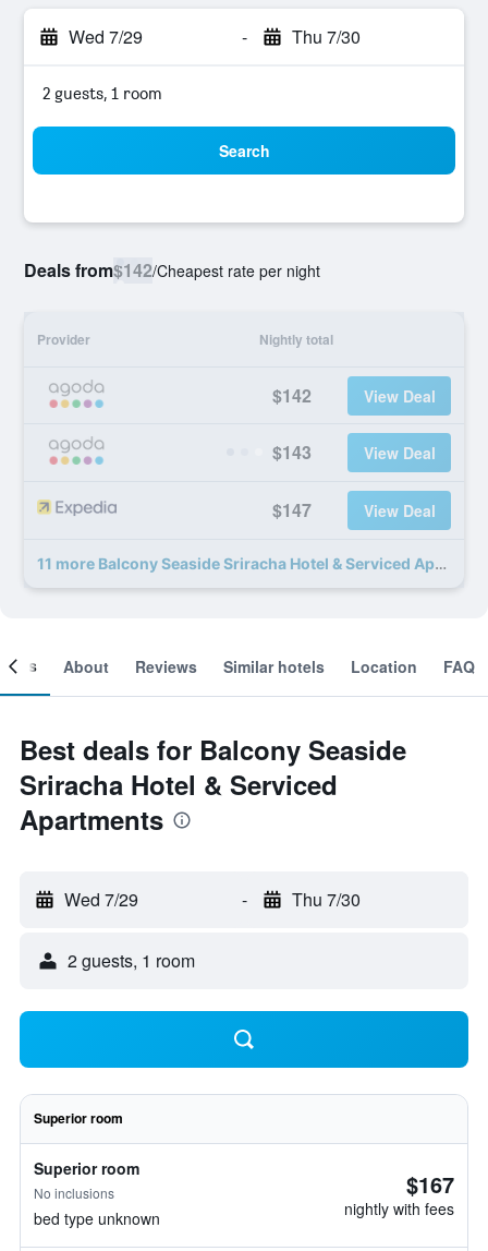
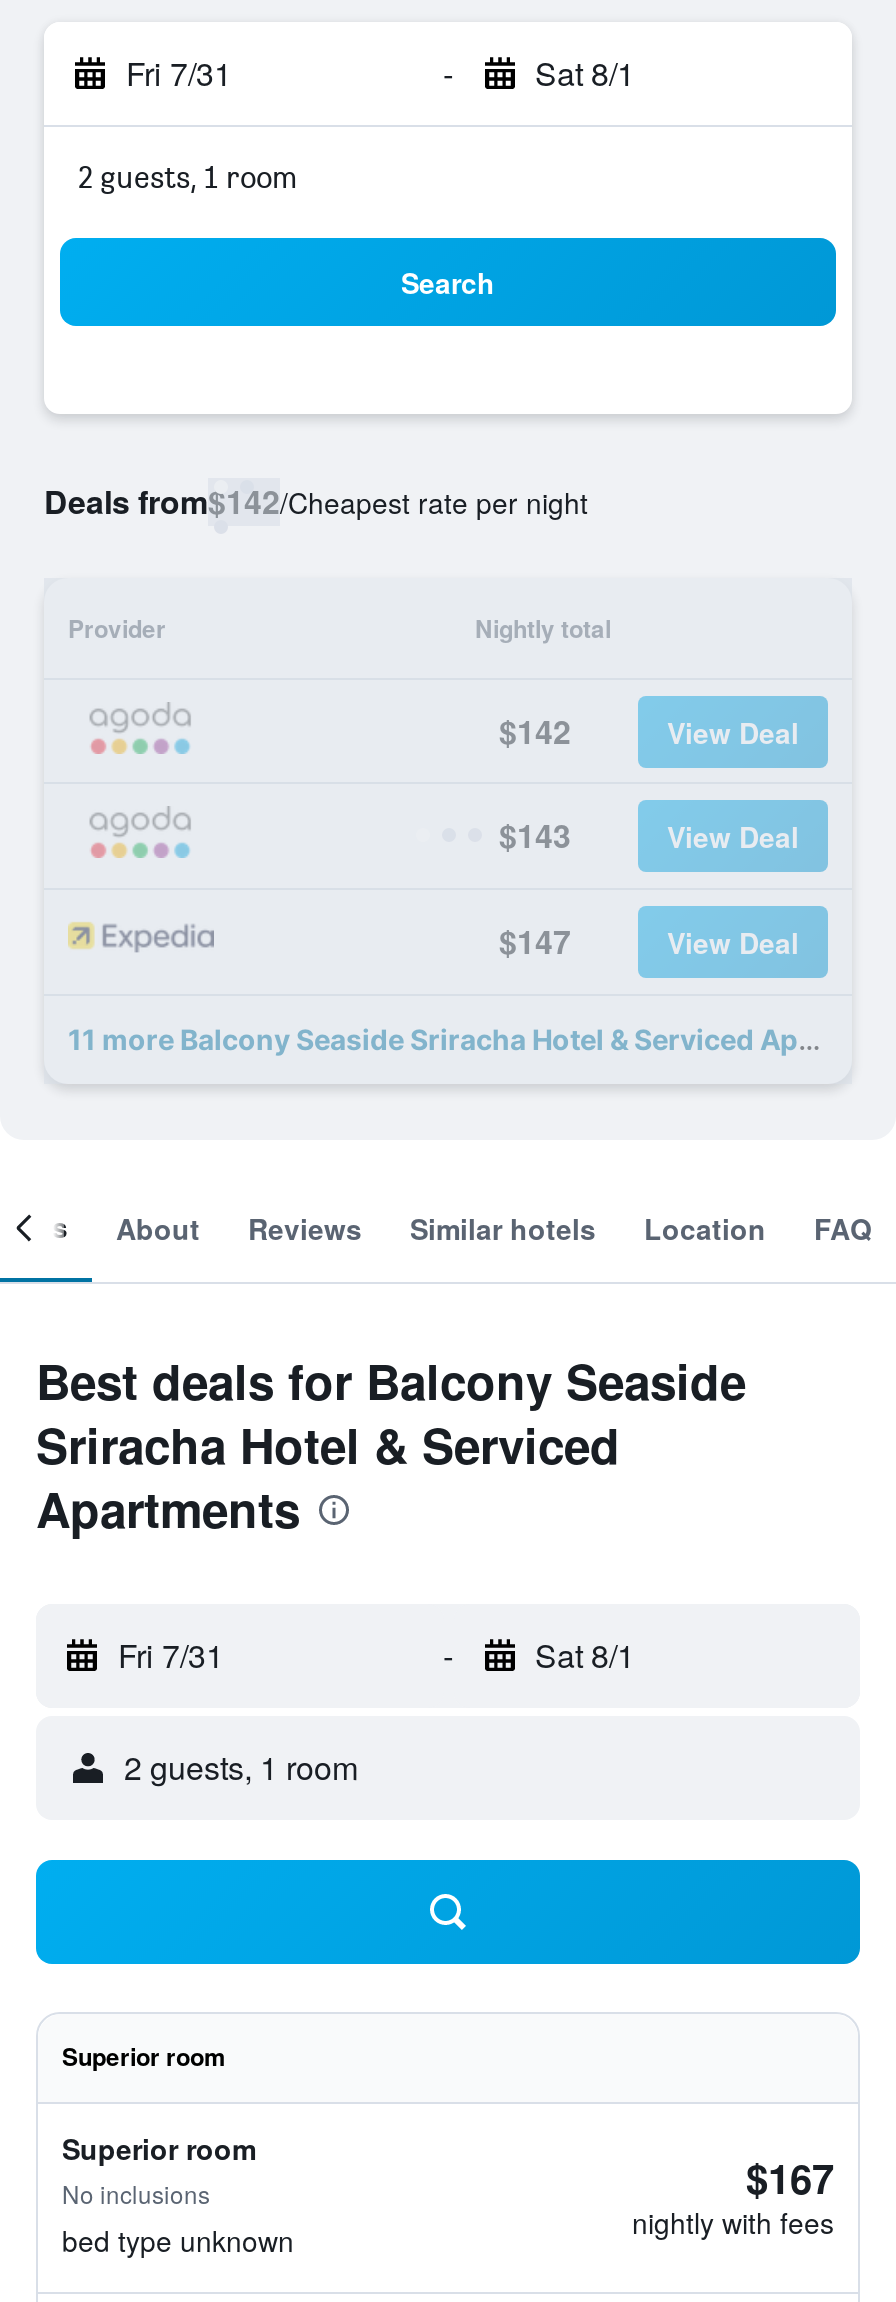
[69,24,143,49] Wed 7/29 -> [126,50,232,96] Fri 7/31
[291,24,360,49] Thu 7/30 -> [535,50,635,96] Sat 8/1
[64,887,138,912] Wed 7/29 -> [118,1632,224,1678] Fri 7/31
[291,887,360,912] Thu 7/30 -> [535,1632,635,1678] Sat 8/1

